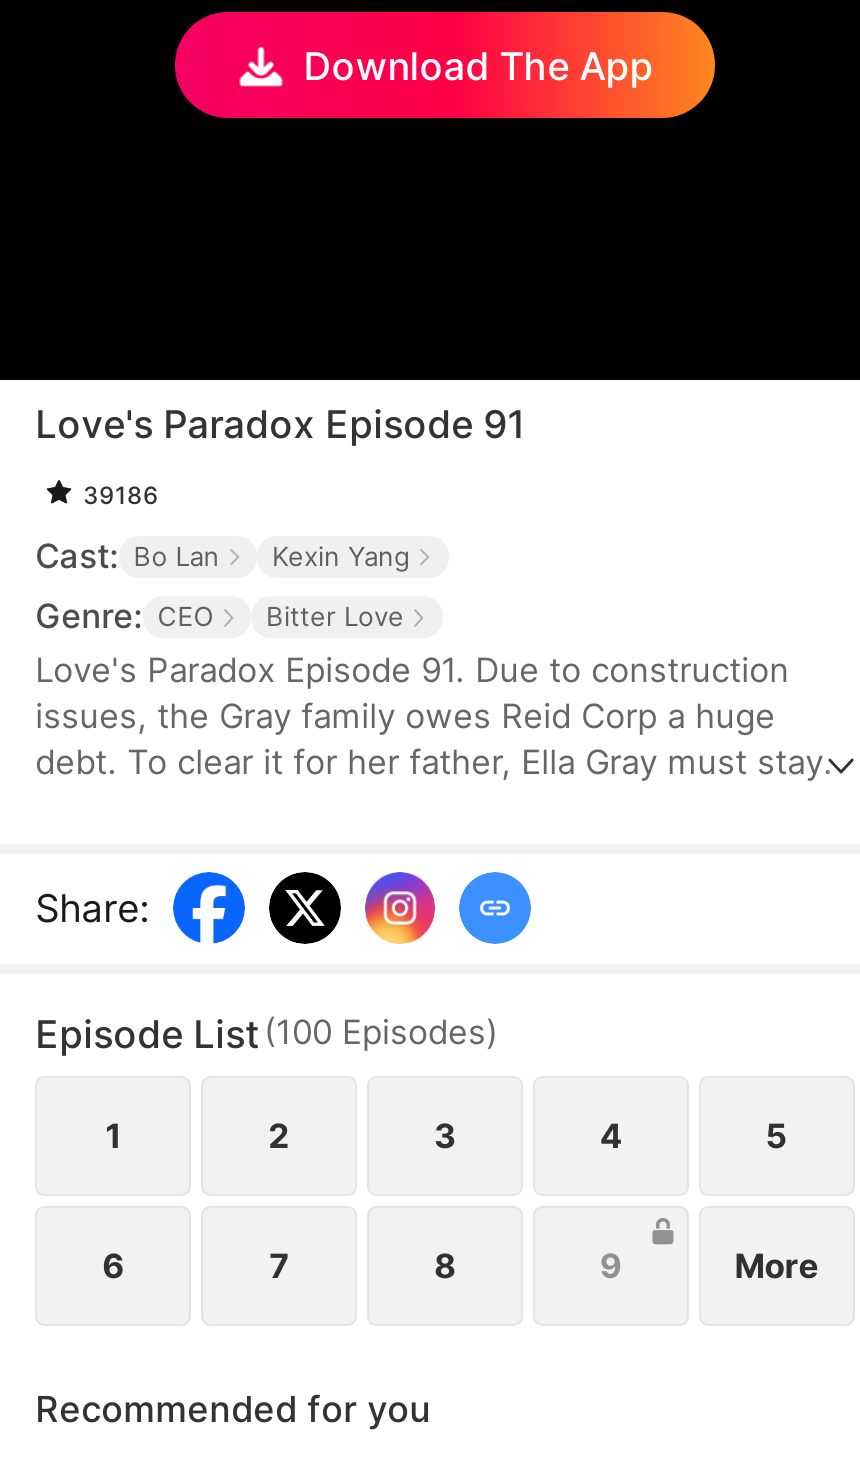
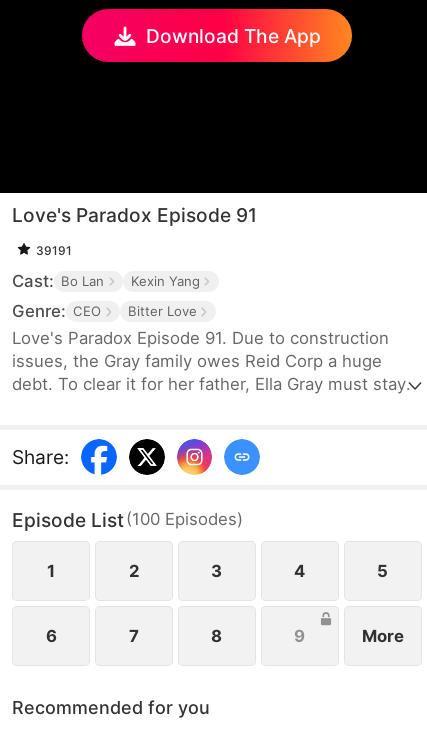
[83,479,159,509] 39186 -> [36,243,72,258] 39191

